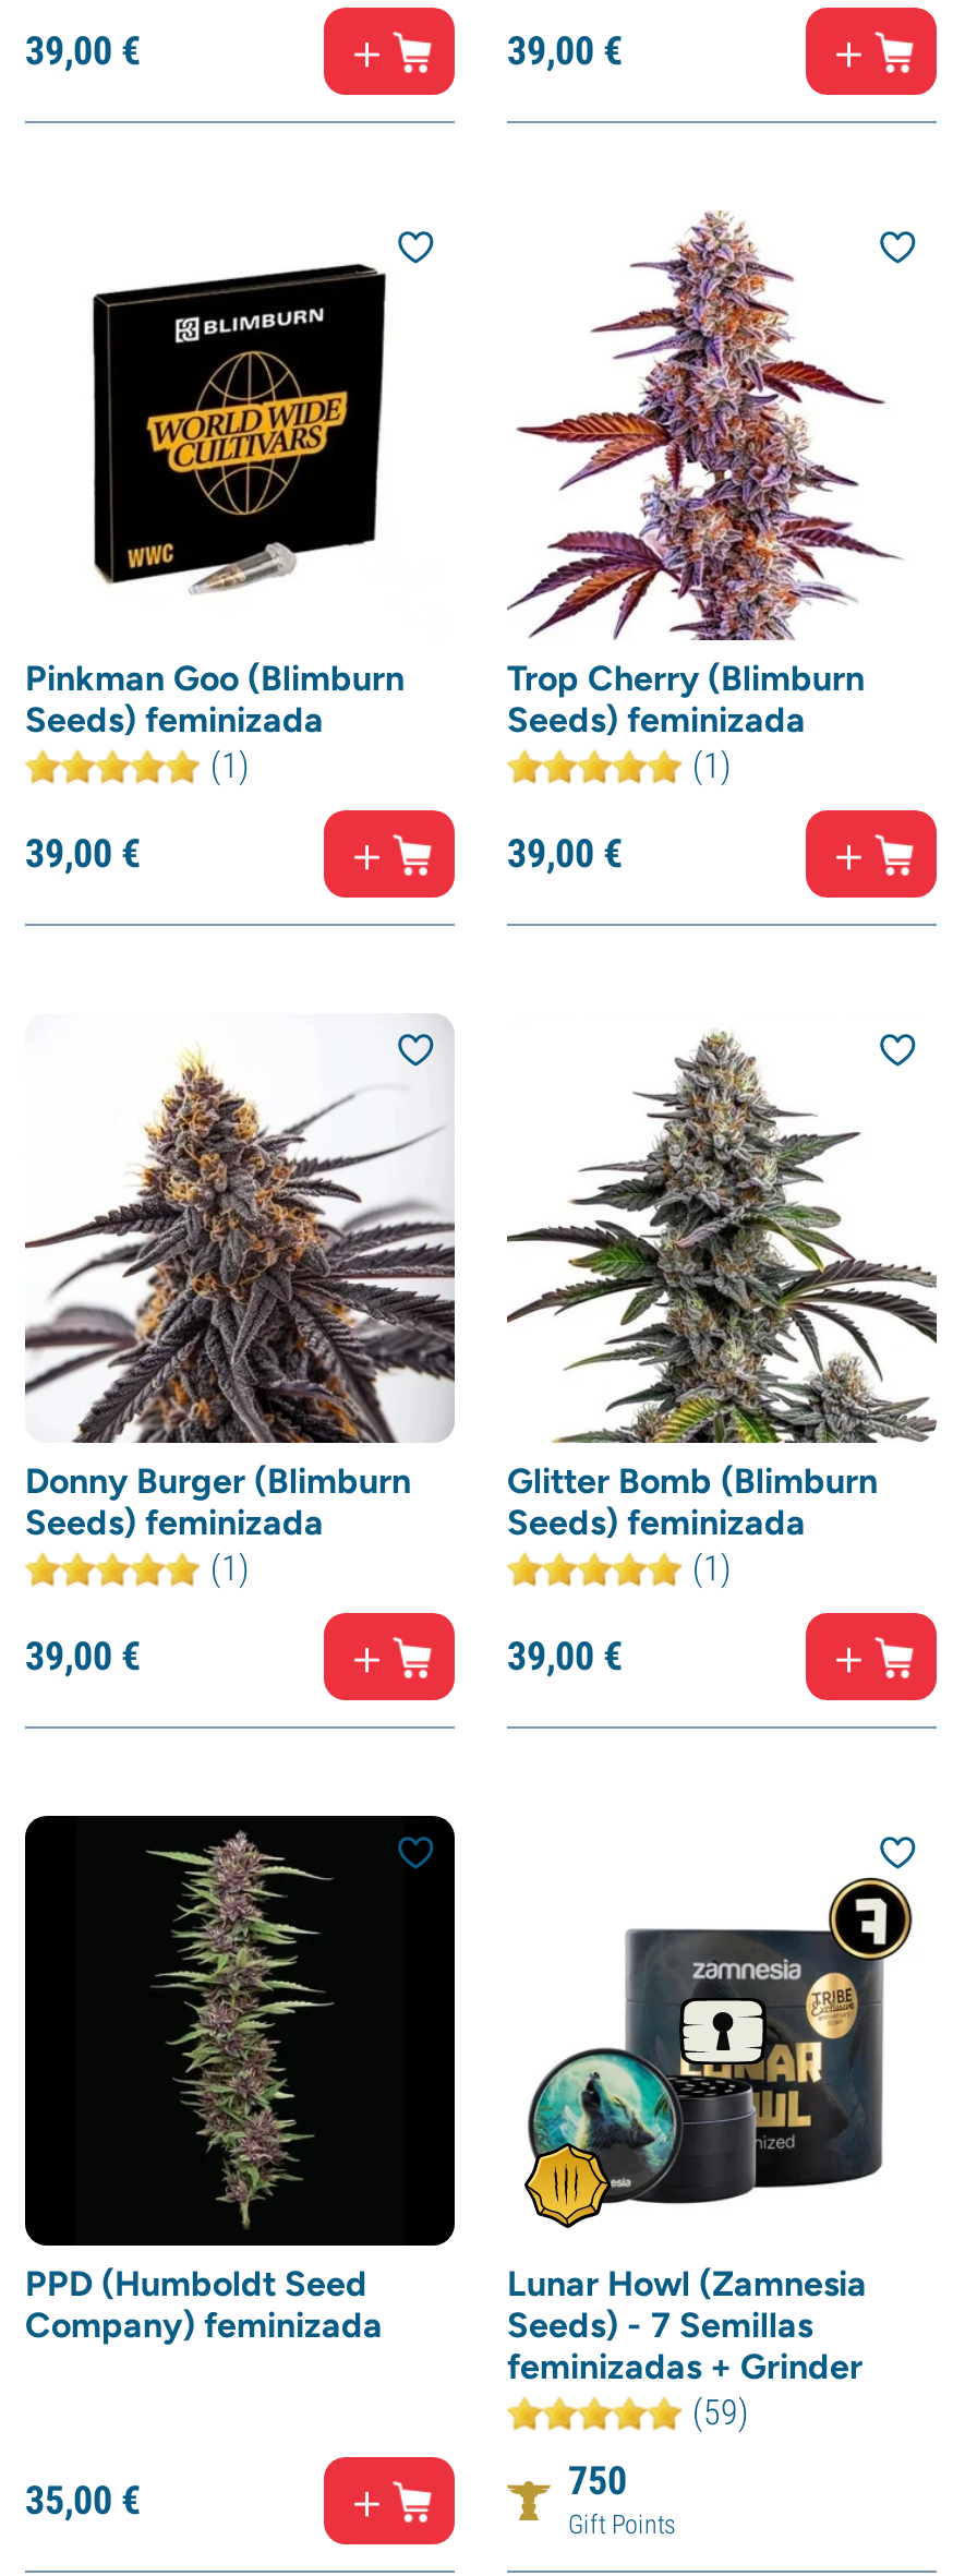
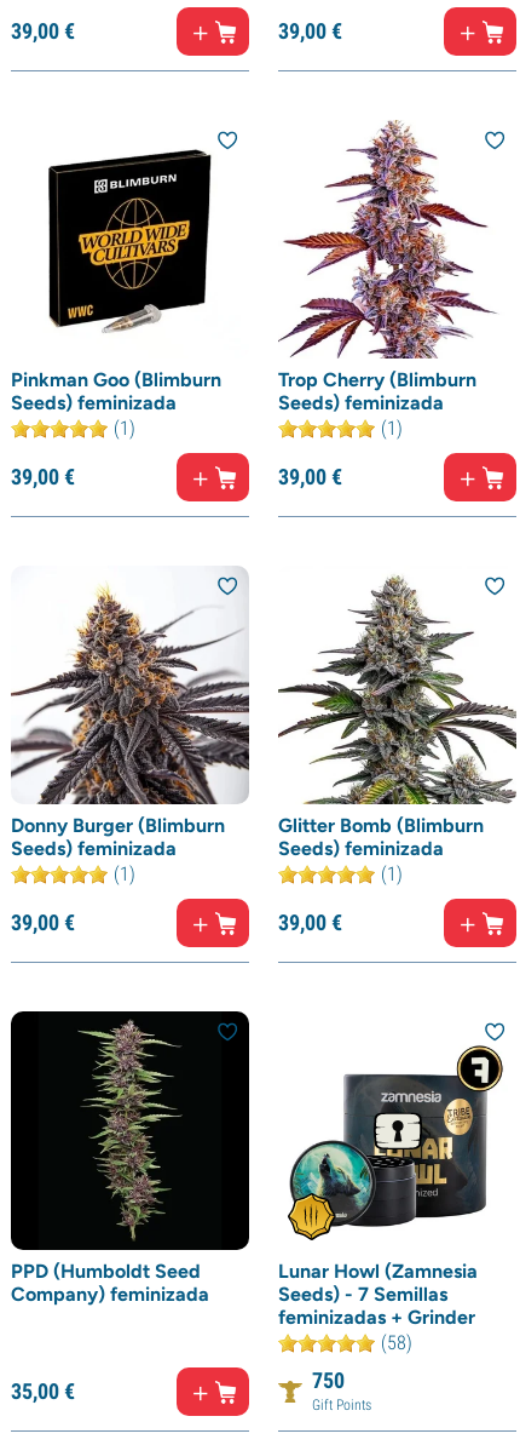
[692,2392,749,2433] (59) -> [381,1331,412,1354] (58)

